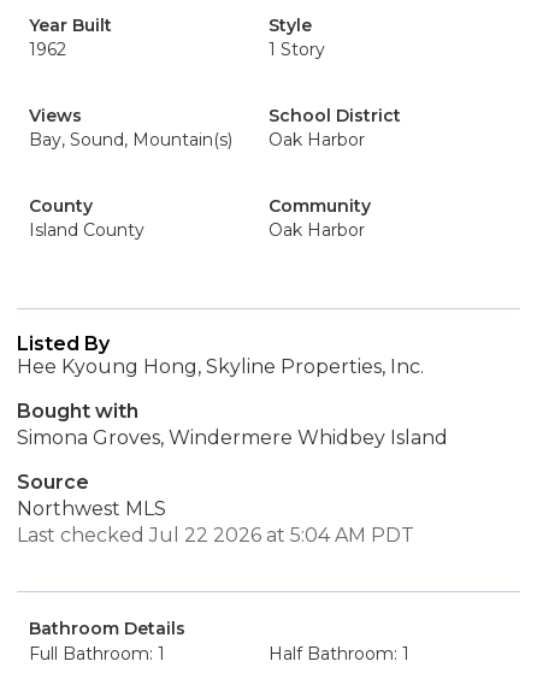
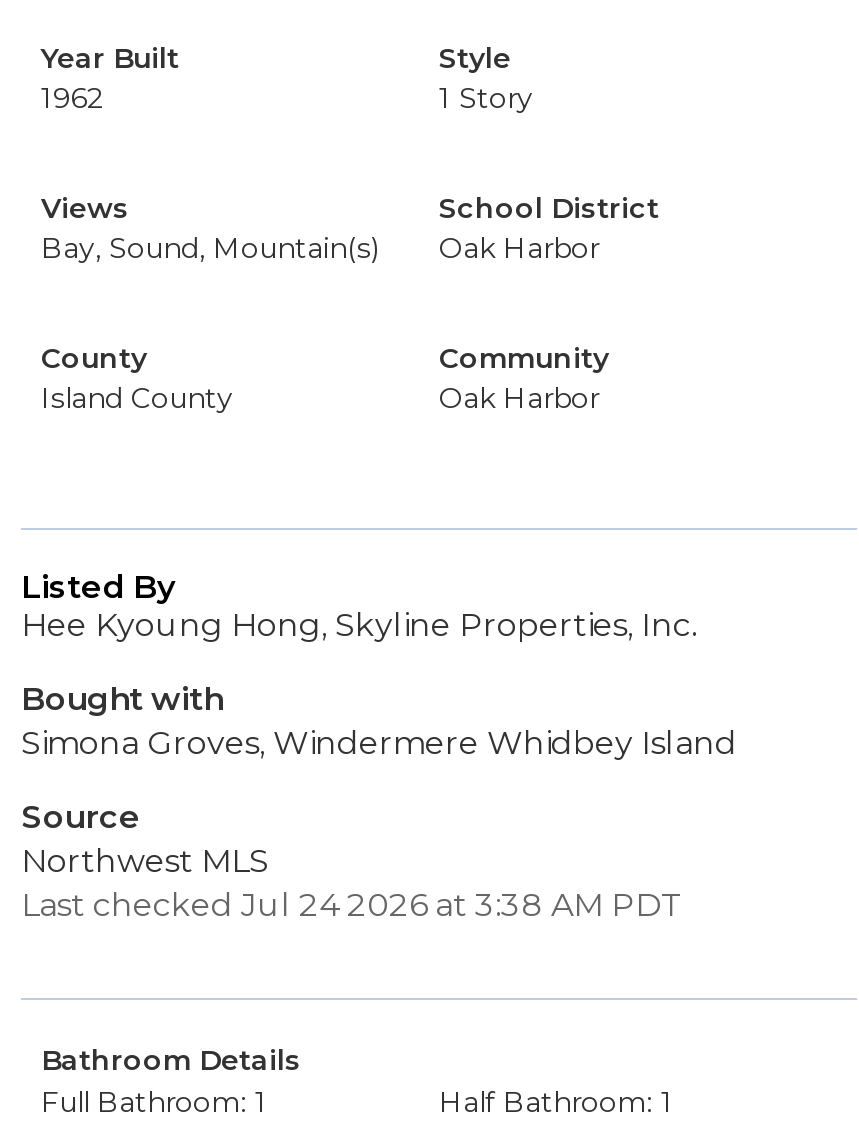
[17,524,414,547] Last checked Jul 22 2026 at 5:04 AM PDT -> [21,886,683,924] Last checked Jul 24 2026 at 3:38 AM PDT

